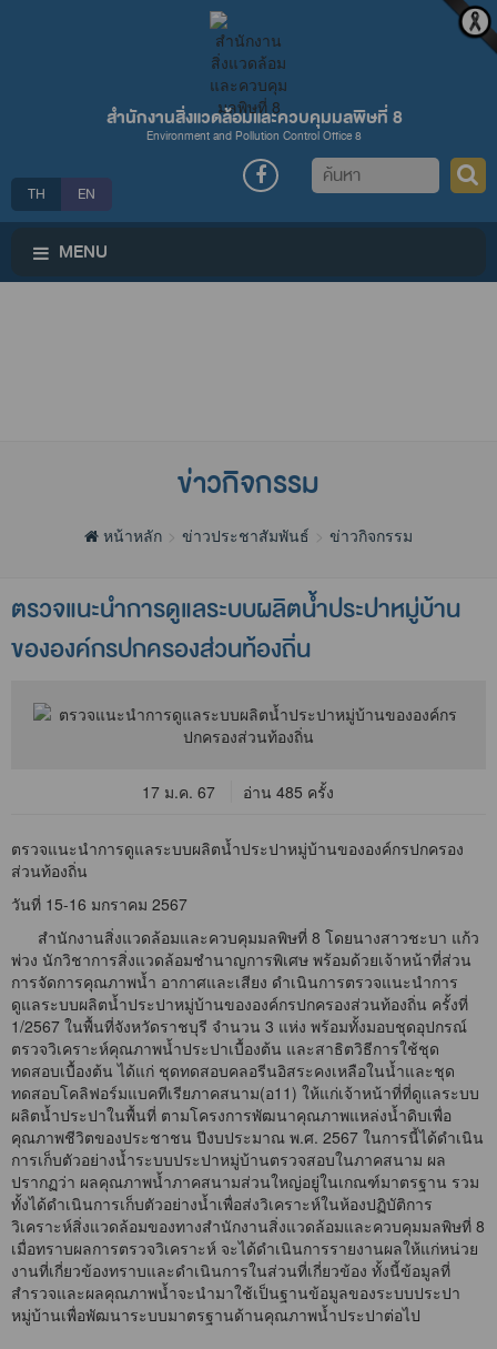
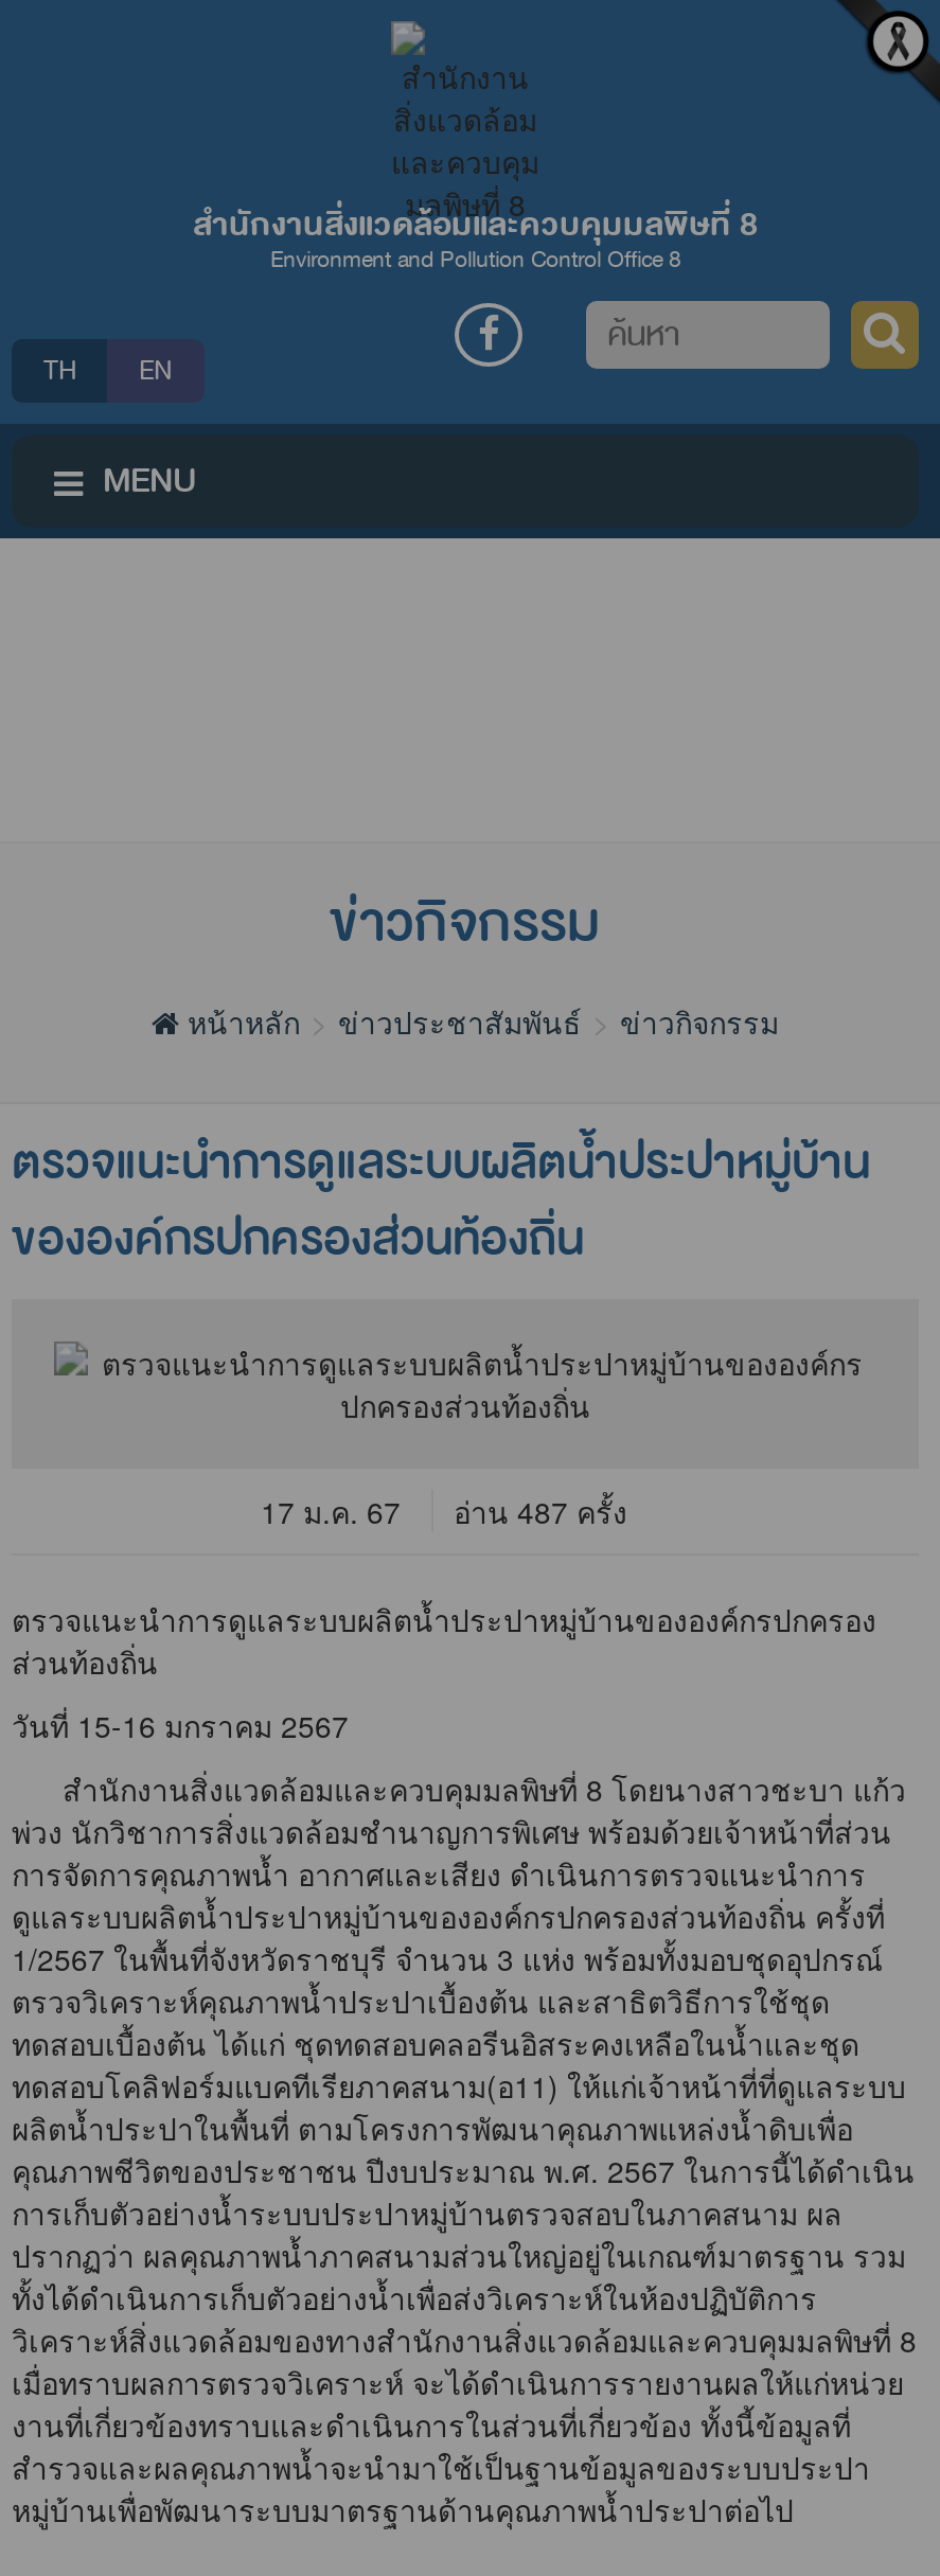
[242,781,333,803] อ่าน 485 ครั้ง -> [454,1491,627,1533] อ่าน 487 ครั้ง

